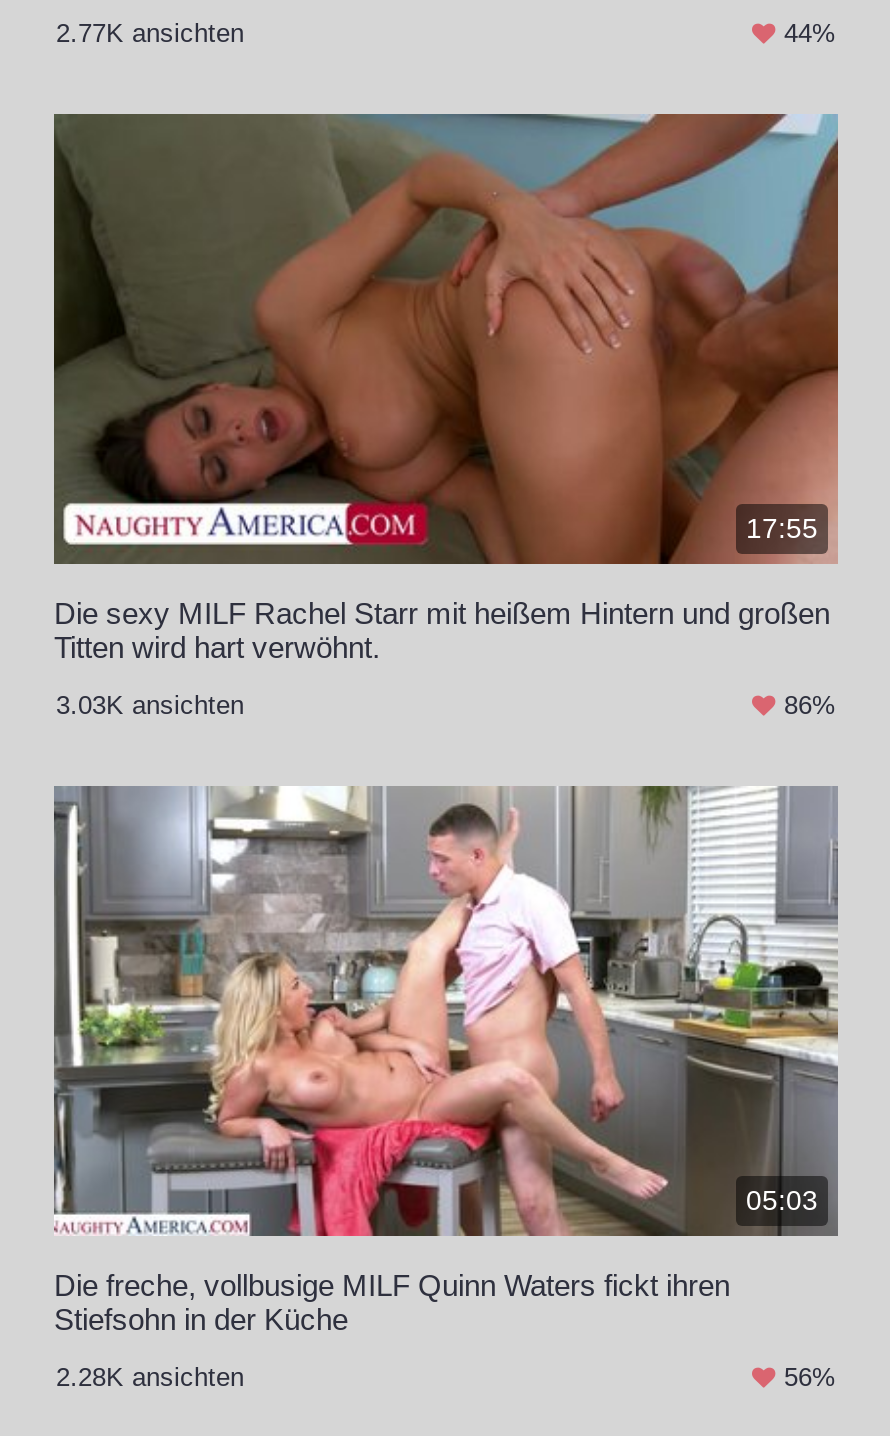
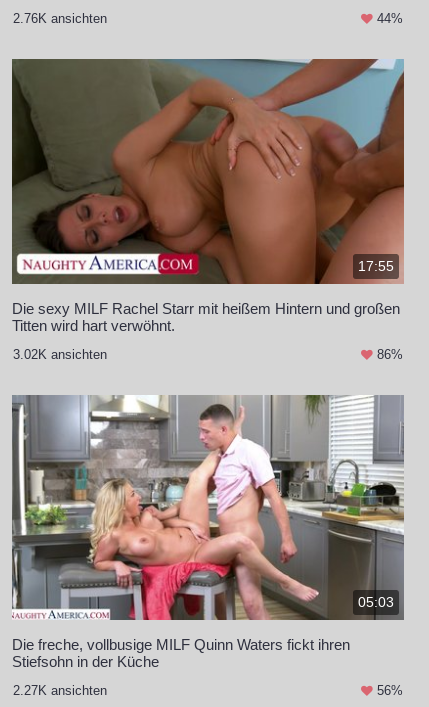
[56,17,244,47] 2.77K ansichten -> [13,10,107,25] 2.76K ansichten
[56,690,244,720] 3.03K ansichten -> [13,347,107,362] 3.02K ansichten
[56,1363,244,1393] 2.28K ansichten -> [13,683,107,698] 2.27K ansichten

